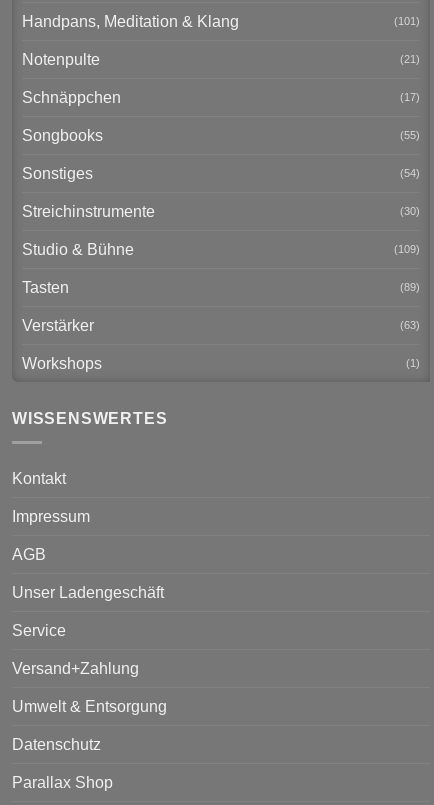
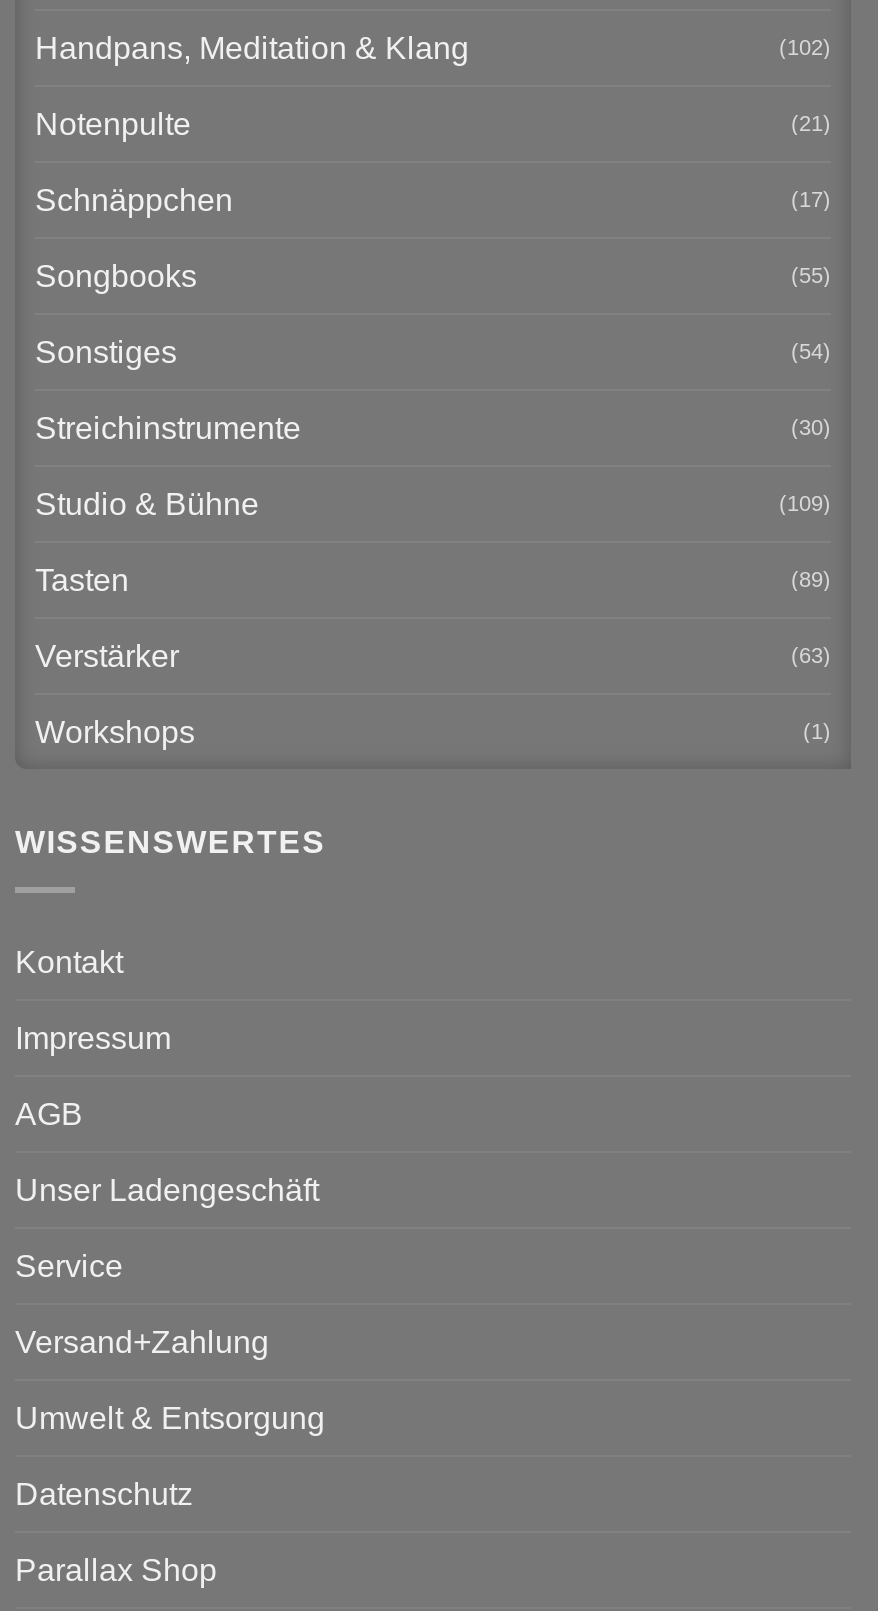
[394,15,420,27] (101) -> [779,34,831,58] (102)

